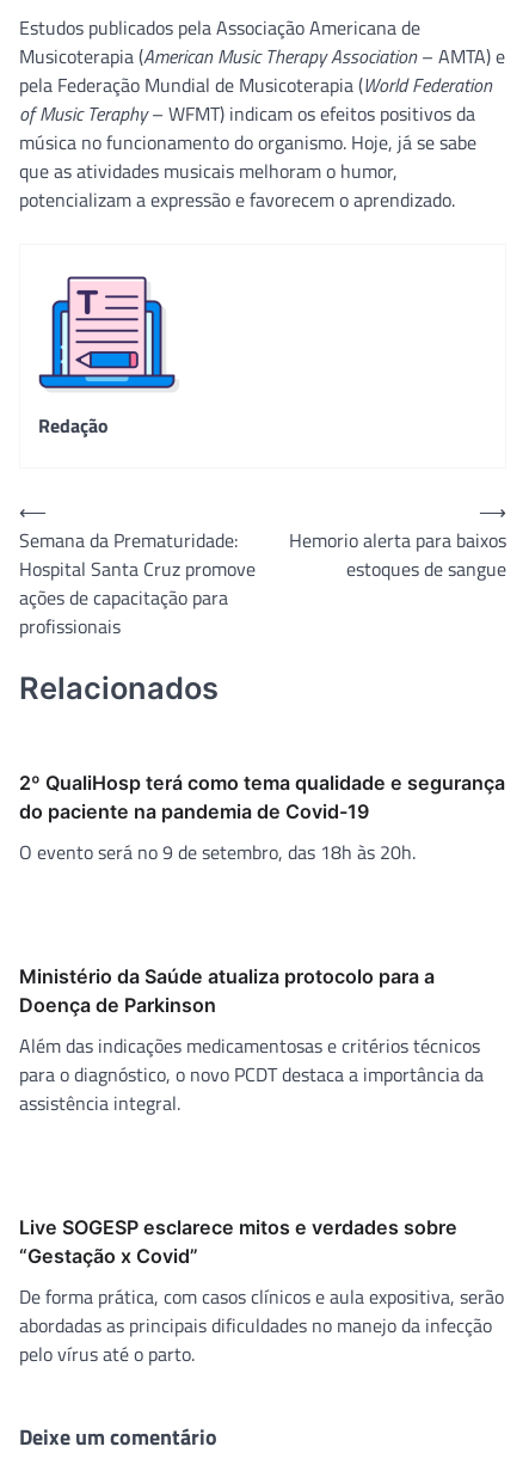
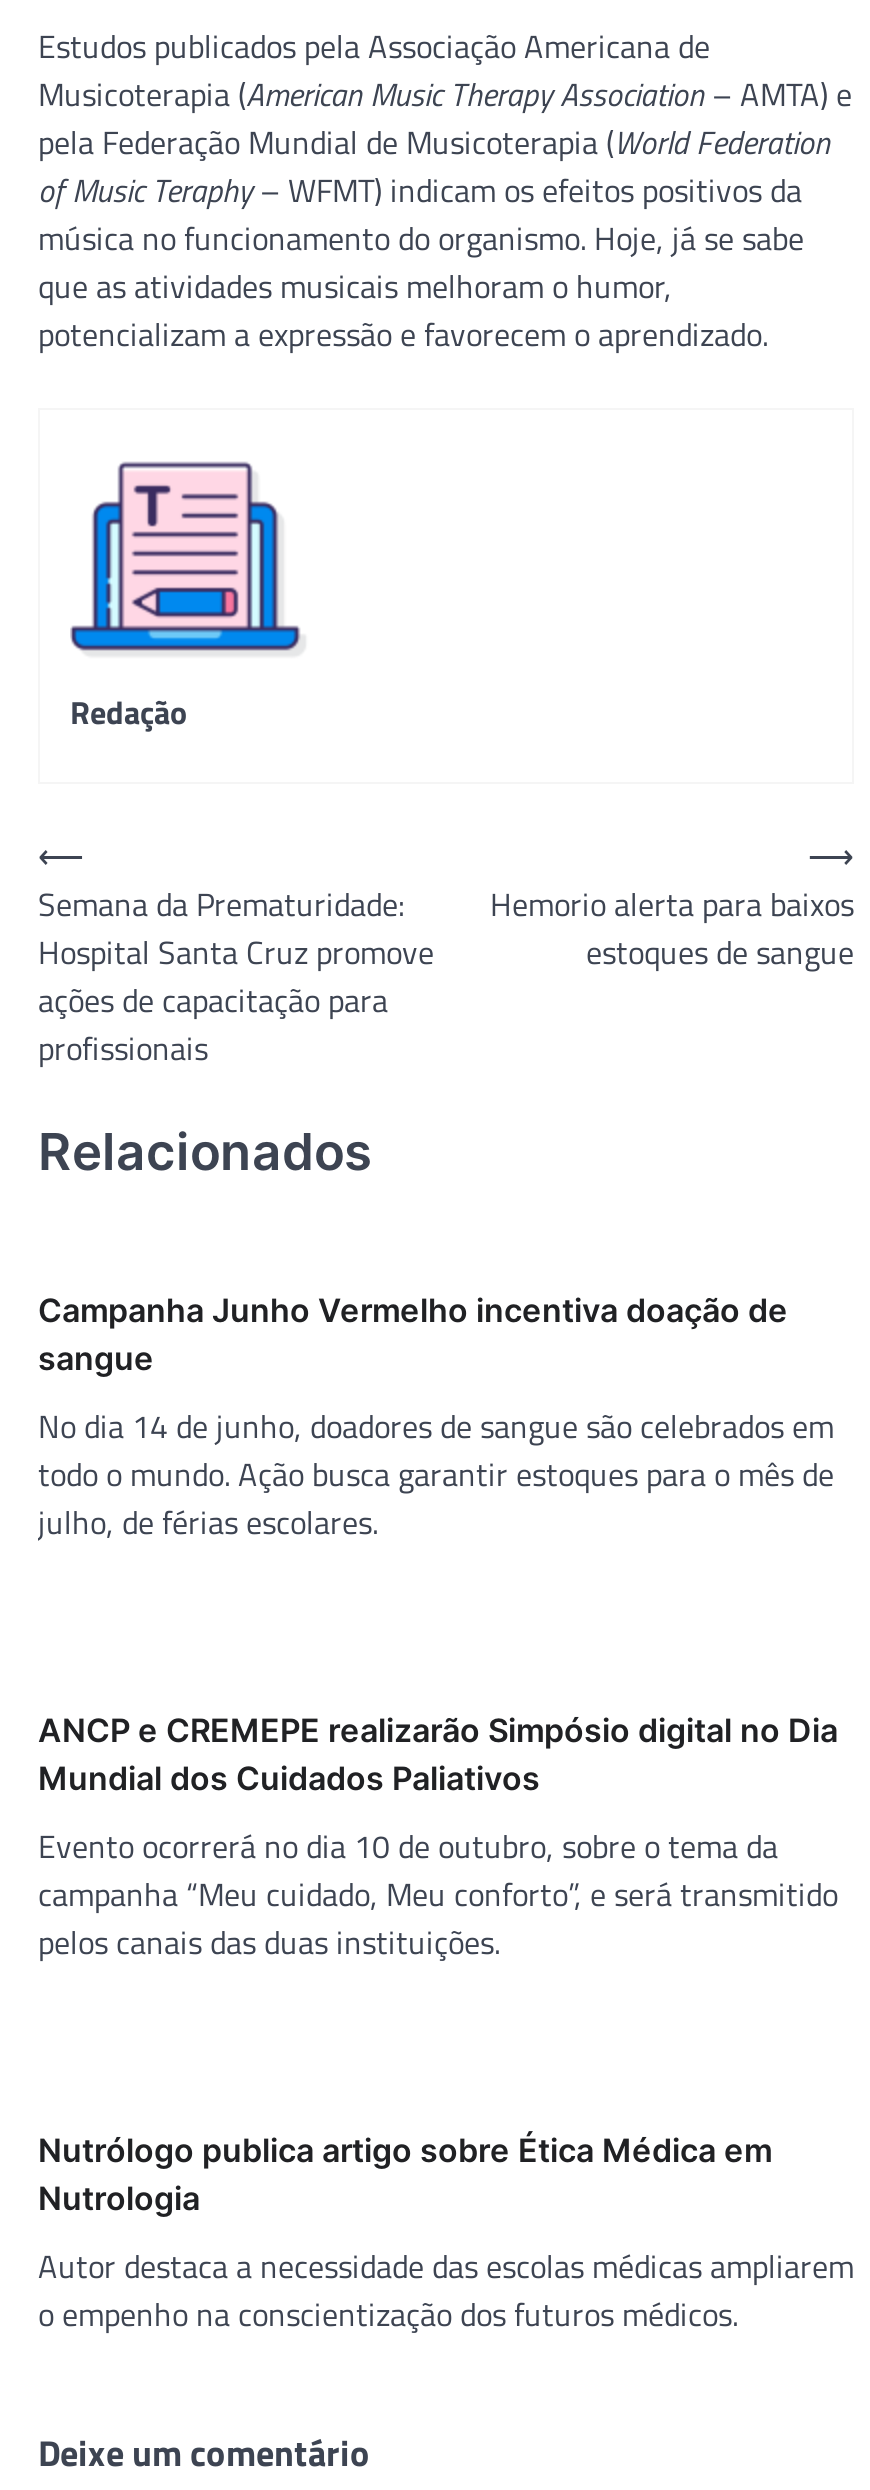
[19,770,505,823] 2º QualiHosp terá como tema qualidade e segurança | do paciente na pandemia de Covid-19 -> [38,1289,788,1377] Campanha Junho Vermelho incentiva doação de | sangue
[19,837,416,866] O evento será no 9 de setembro, das 18h às 20h. -> [38,1401,834,1545] No dia 14 de junho, doadores de sangue são celebrados em | todo o mundo. Ação busca garantir estoques para o mês de | julho, de férias escolares.
[19,964,435,1016] Ministério da Saúde atualiza protocolo para a | Doença de Parkinson -> [38,1709,838,1797] ANCP e CREMEPE realizarão Simpósio digital no Dia | Mundial dos Cuidados Paliativos
[19,1031,484,1117] Além das indicações medicamentosas e critérios técnicos | para o diagnóstico, o novo PCDT destaca a importância da | assistência integral. -> [38,1821,838,1965] Evento ocorrerá no dia 10 de outubro, sobre o tema da | campanha “Meu cuidado, Meu conforto”, e será transmitido | pelos canais das duas instituições.
[19,1215,457,1267] Live SOGESP esclarece mitos e verdades sobre | “Gestação x Covid” -> [38,2129,772,2217] Nutrólogo publica artigo sobre Ética Médica em | Nutrologia
[19,1282,504,1368] De forma prática, com casos clínicos e aula expositiva, serão | abordadas as principais dificuldades no manejo da infecção | pelo vírus até o parto. -> [38,2241,854,2337] Autor destaca a necessidade das escolas médicas ampliarem | o empenho na conscientização dos futuros médicos.

